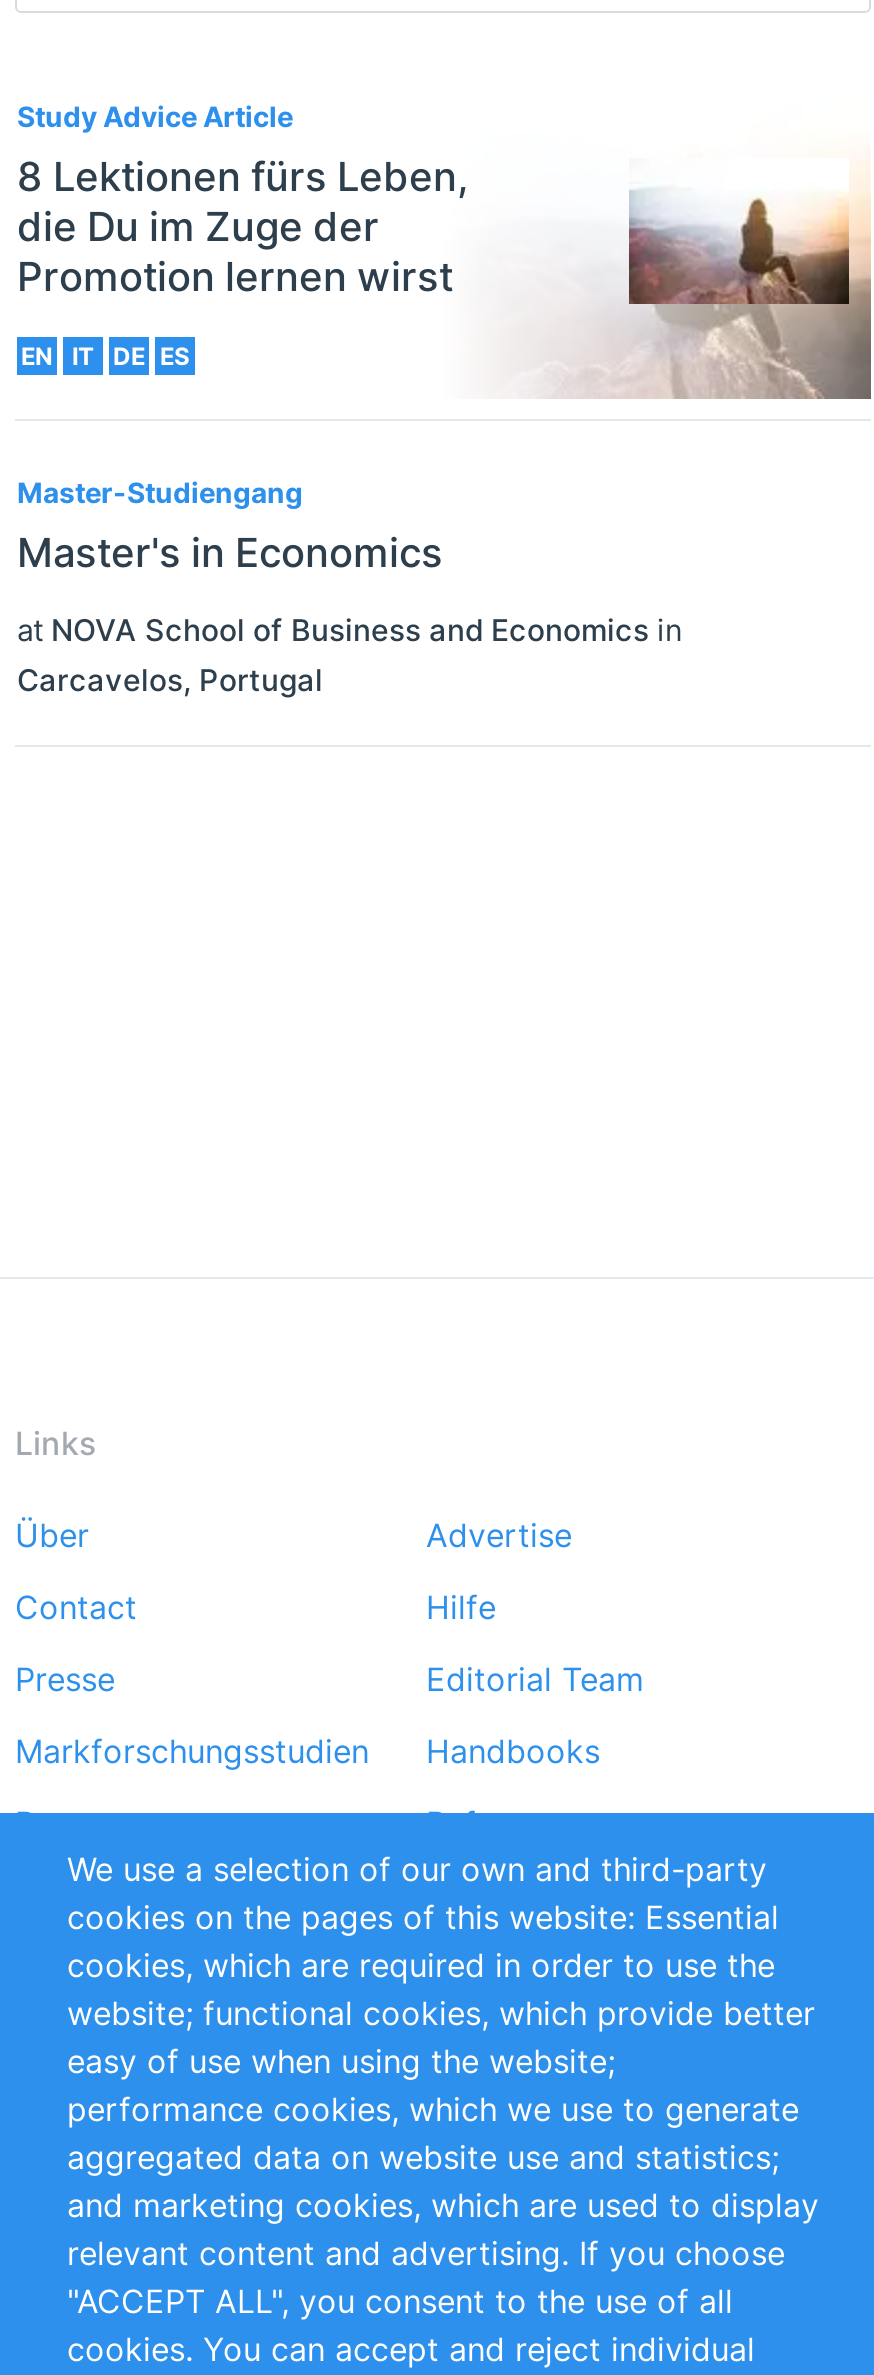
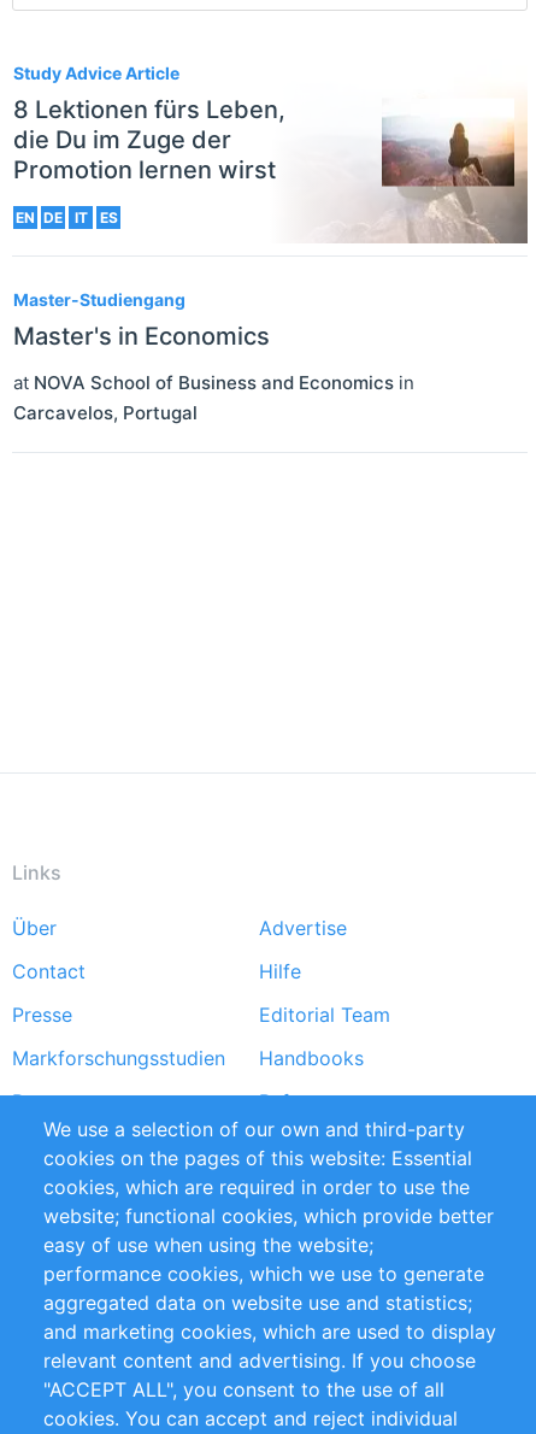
[21,340,53,370] EN -> [16,208,63,226] EN DE
[113,340,190,370] DE ES -> [99,208,117,226] ES

